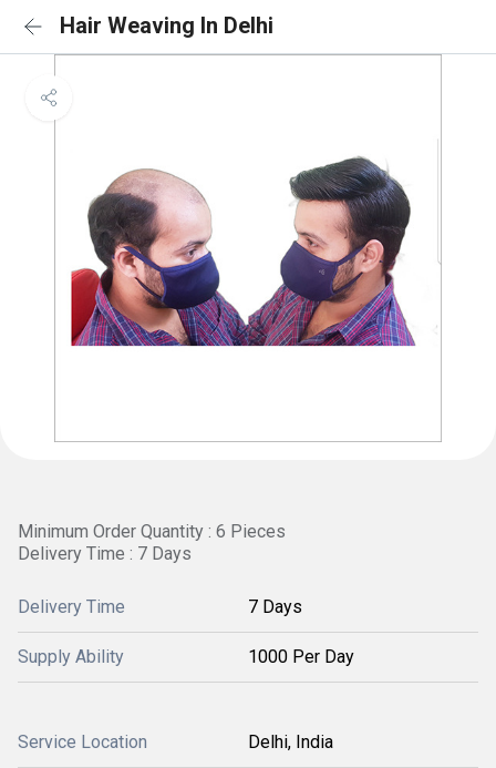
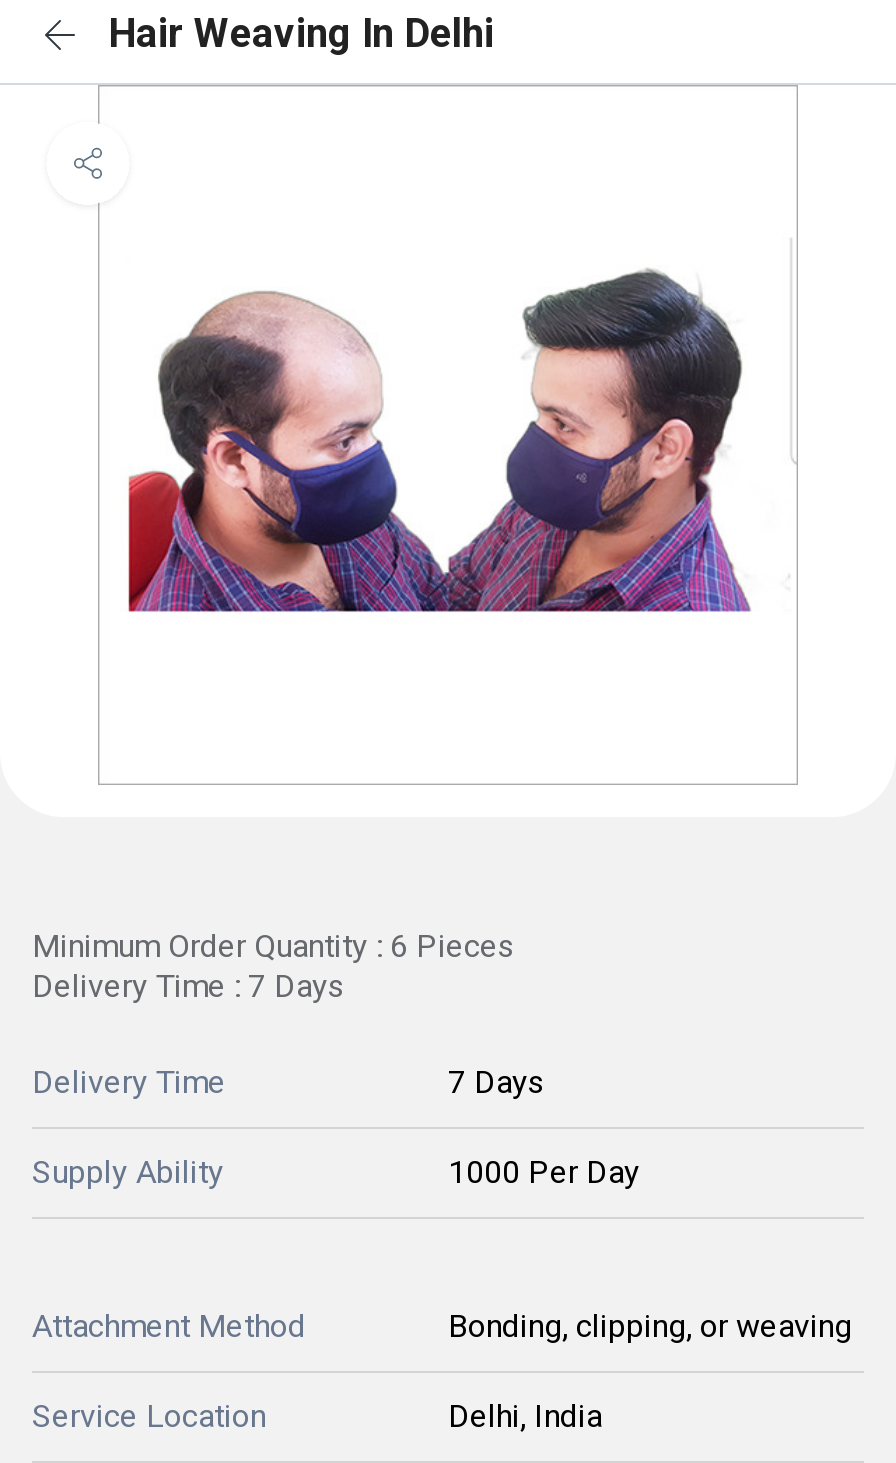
none -> [32,1307,852,1345] Attachment Method | Bonding, clipping, or weaving

